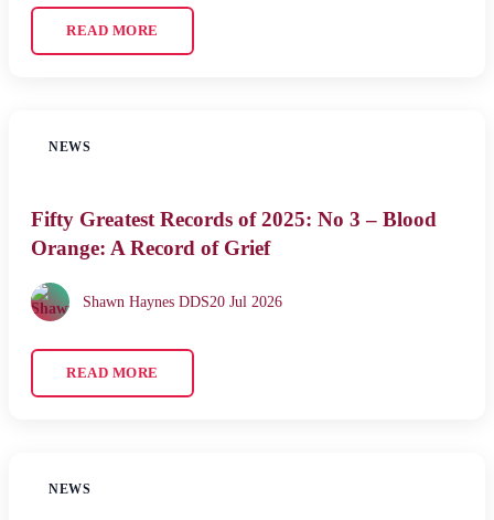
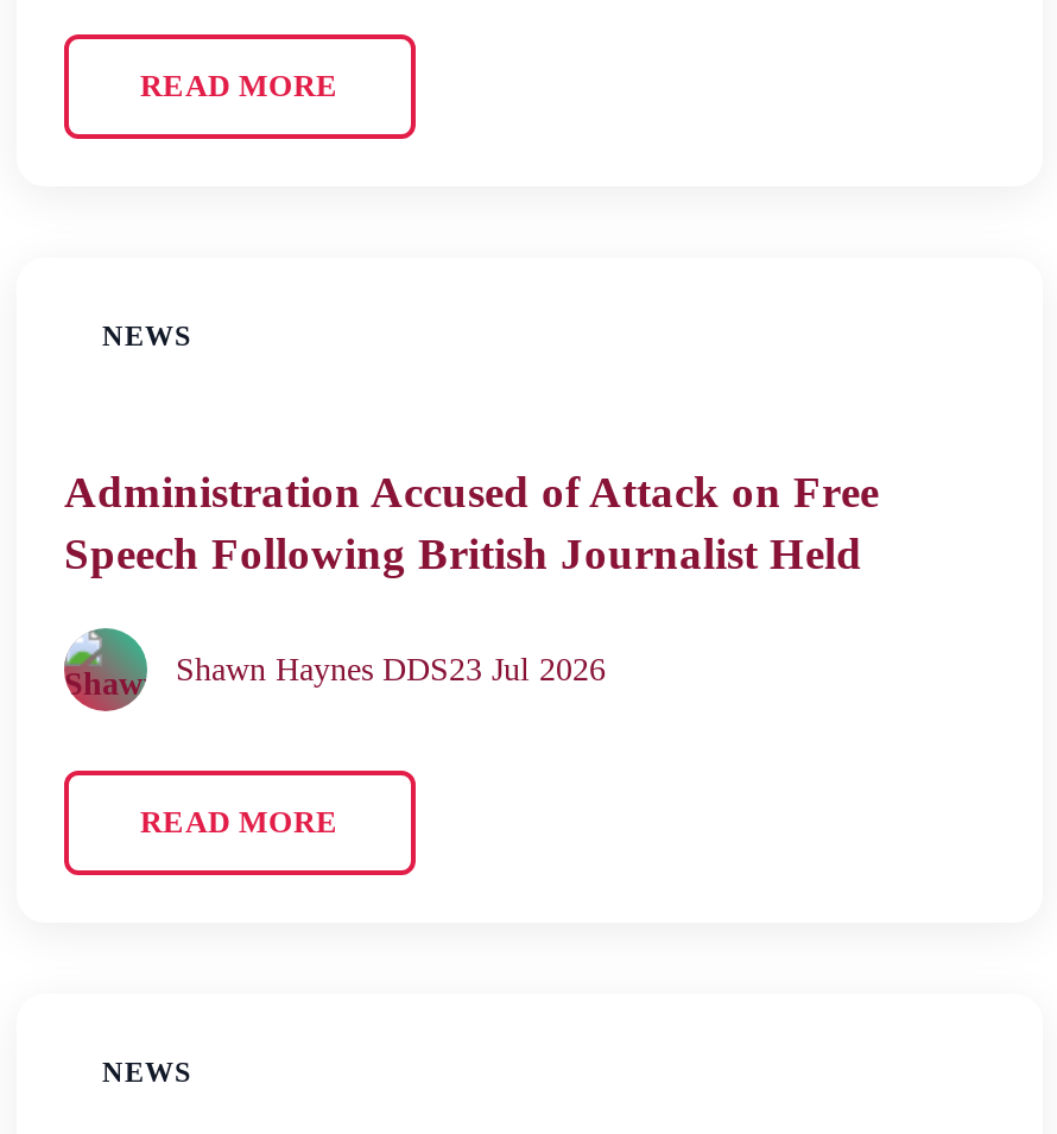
[31,207,437,259] Fifty Greatest Records of 2025: No 3 – Blood | Orange: A Record of Grief -> [64,465,879,577] Administration Accused of Attack on Free | Speech Following British Journalist Held
[83,293,282,310] Shawn Haynes DDS20 Jul 2026 -> [176,651,606,687] Shawn Haynes DDS23 Jul 2026

